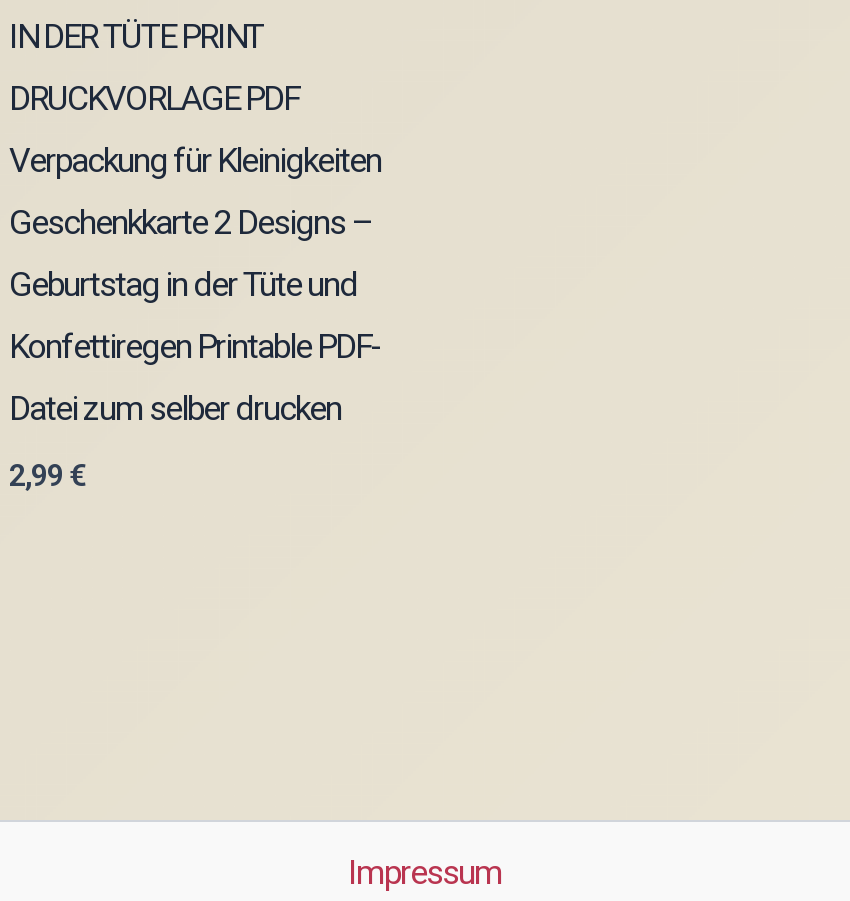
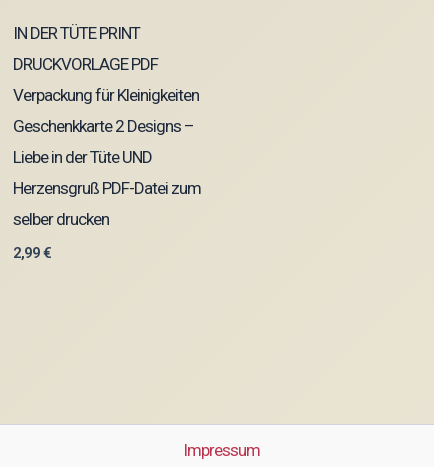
[9,264,357,304] Geburtstag in der Tüte und -> [13,147,152,167] Liebe in der Tüte UND
[9,326,381,366] Konfettiregen Printable PDF- -> [13,178,201,198] Herzensgruß PDF-Datei zum
[9,388,341,428] Datei zum selber drucken -> [13,209,109,229] selber drucken

